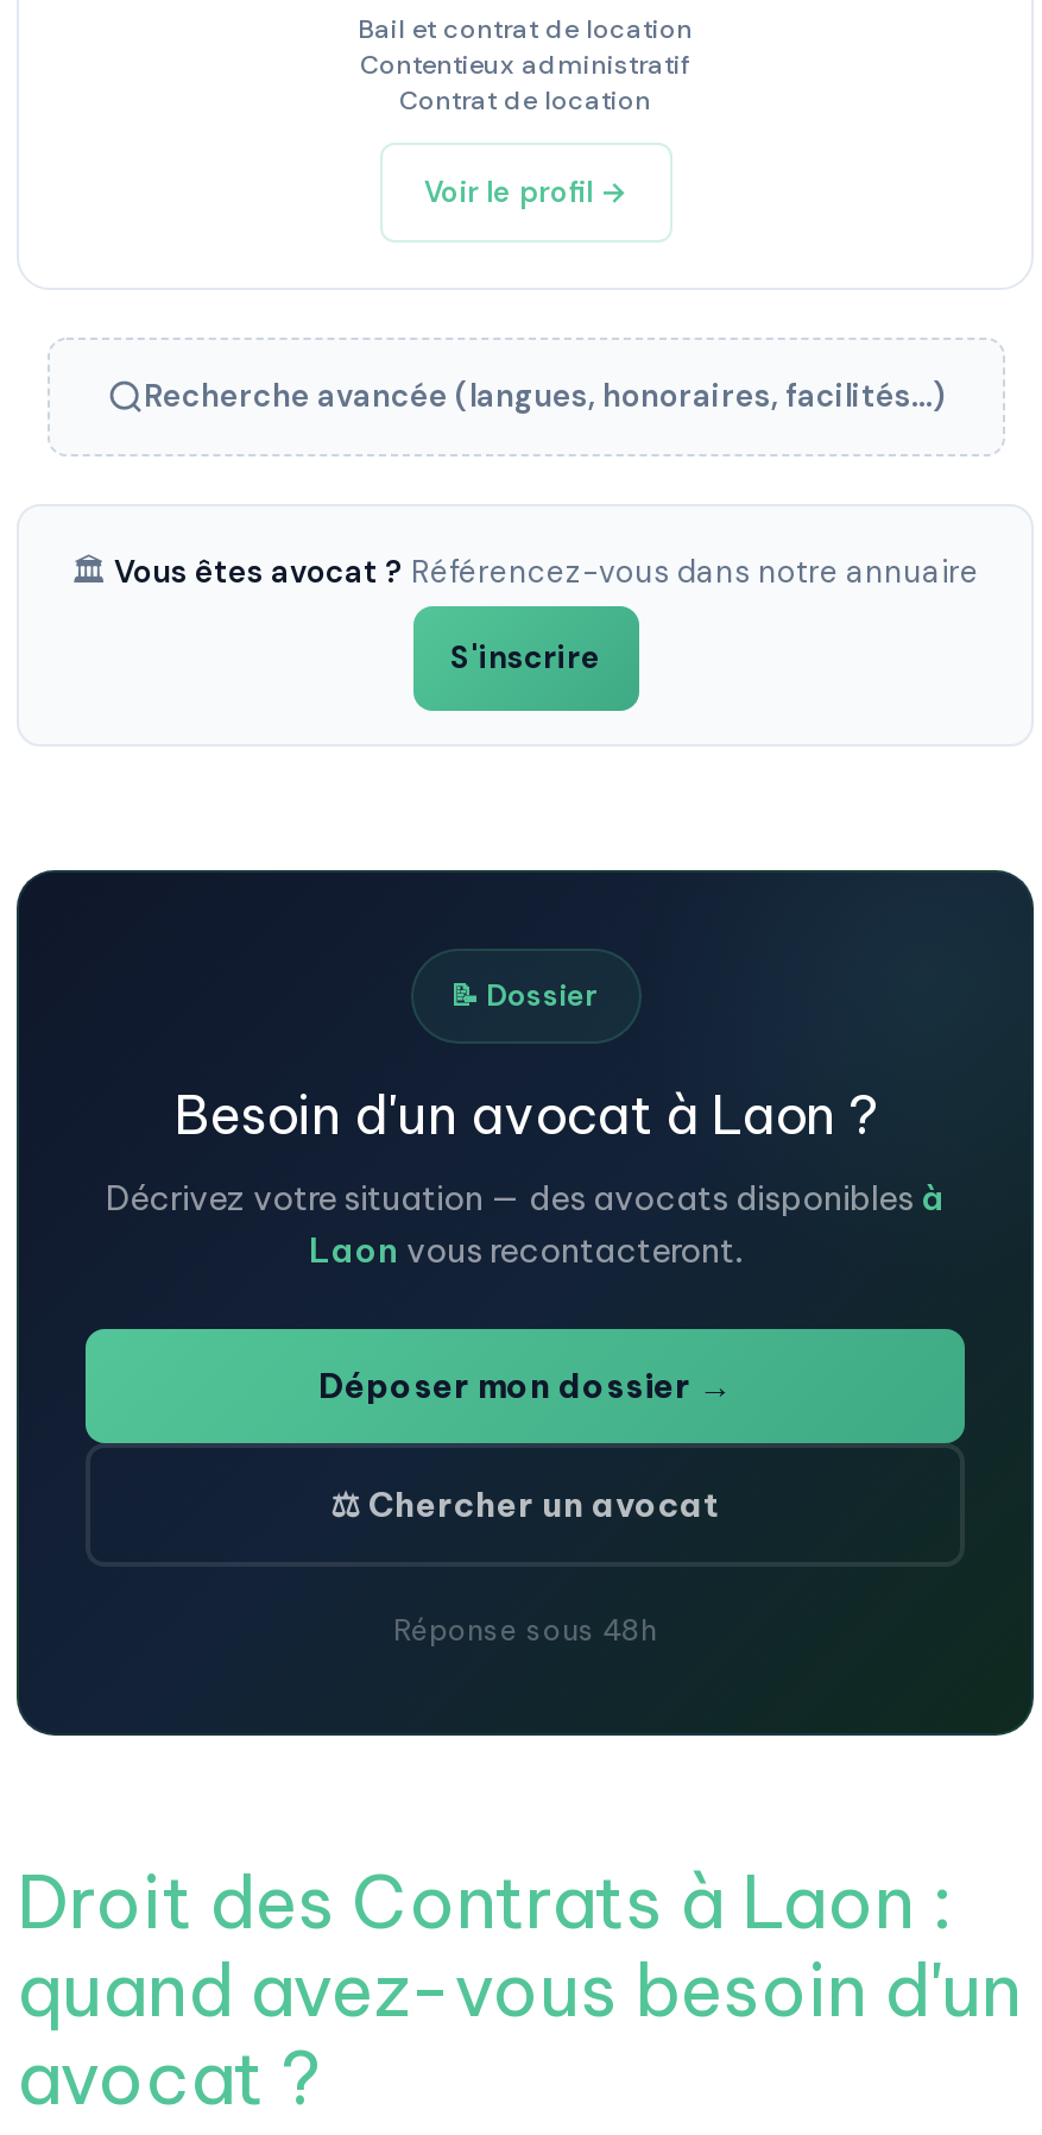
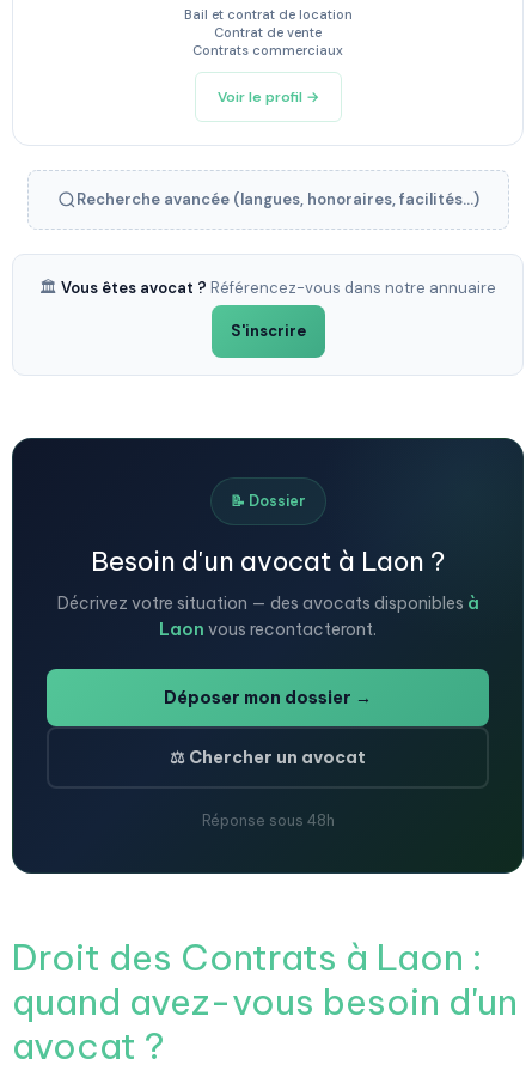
[360,48,690,116] Contentieux administratif | Contrat de location -> [192,24,343,59] Contrat de vente | Contrats commerciaux

